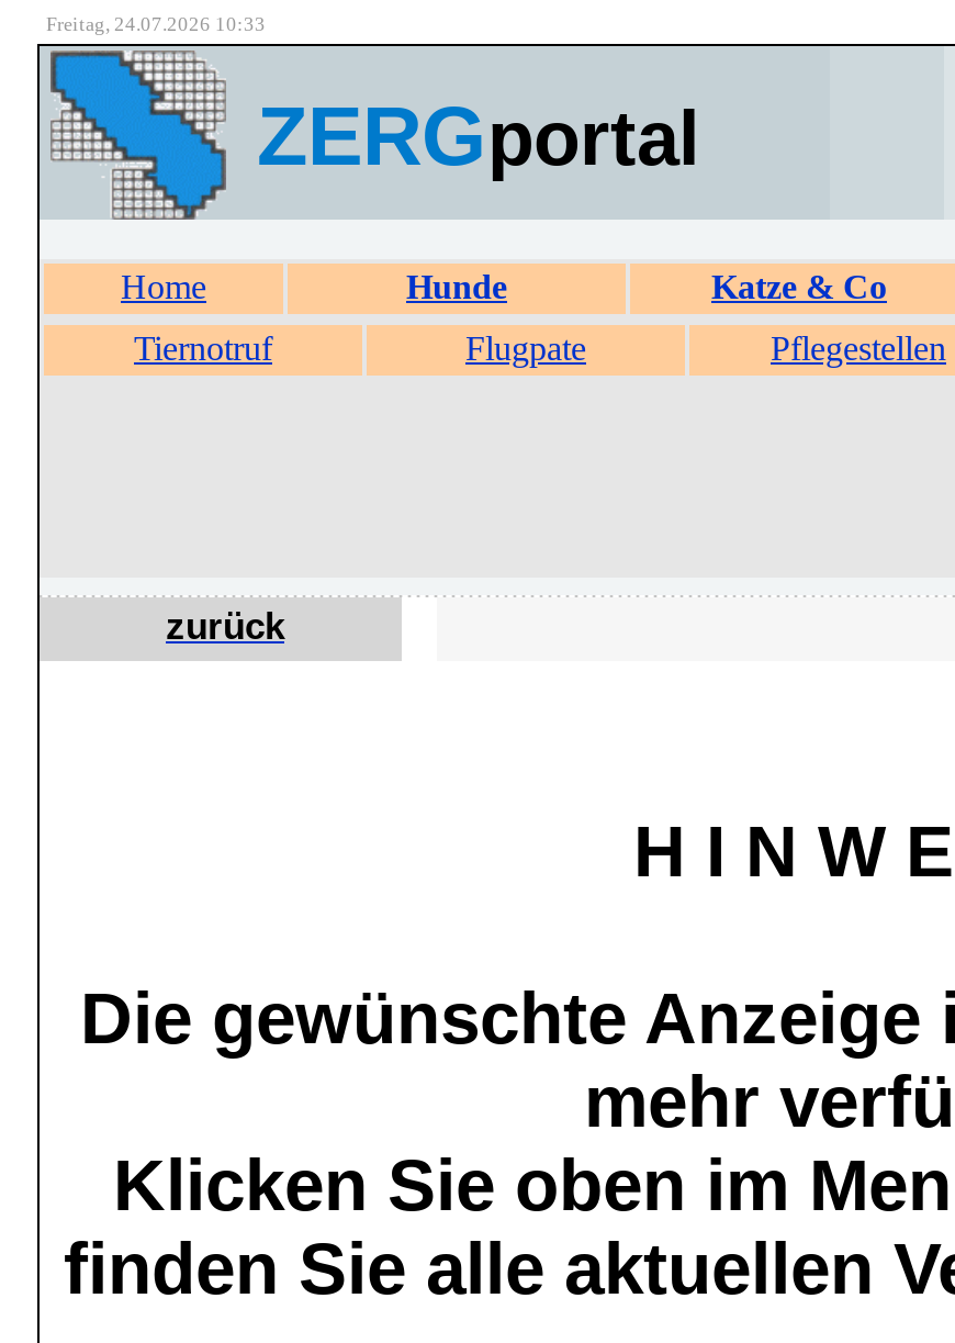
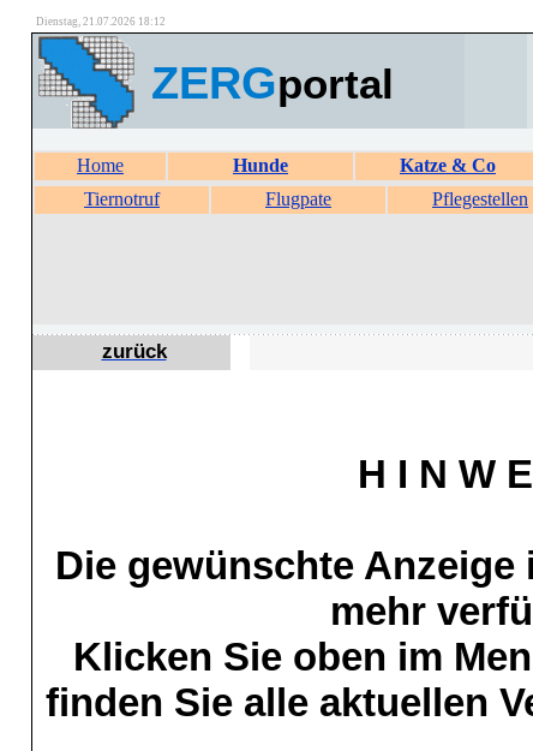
[37,13,266,35] Freitag, 24.07.2026 10:33 -> [31,16,166,28] Dienstag, 21.07.2026 18:12

